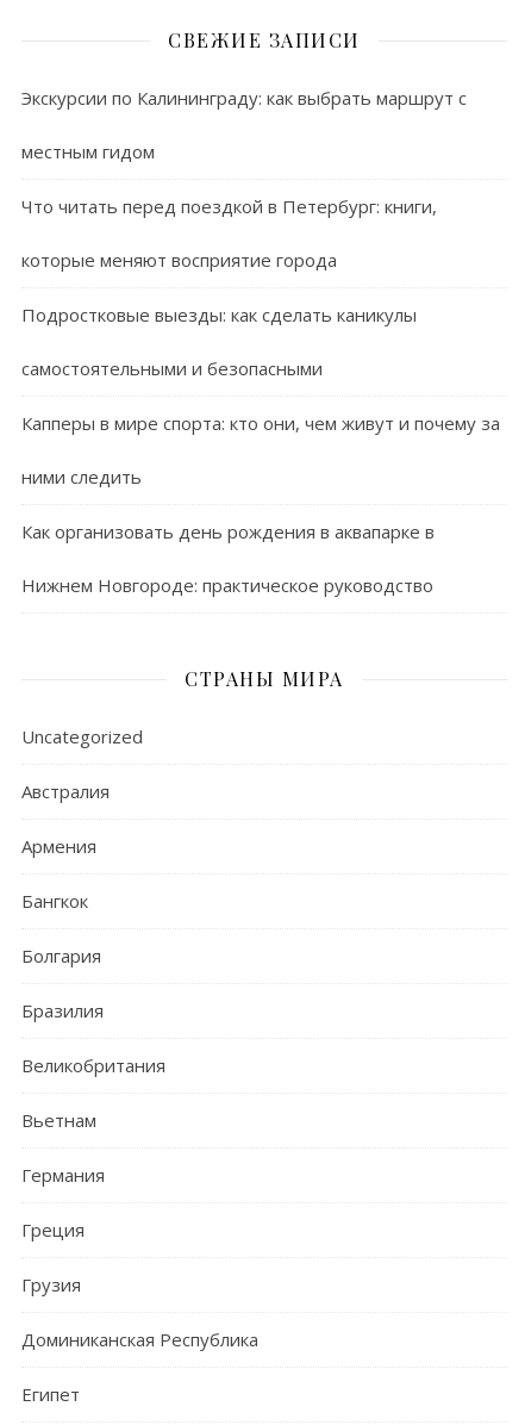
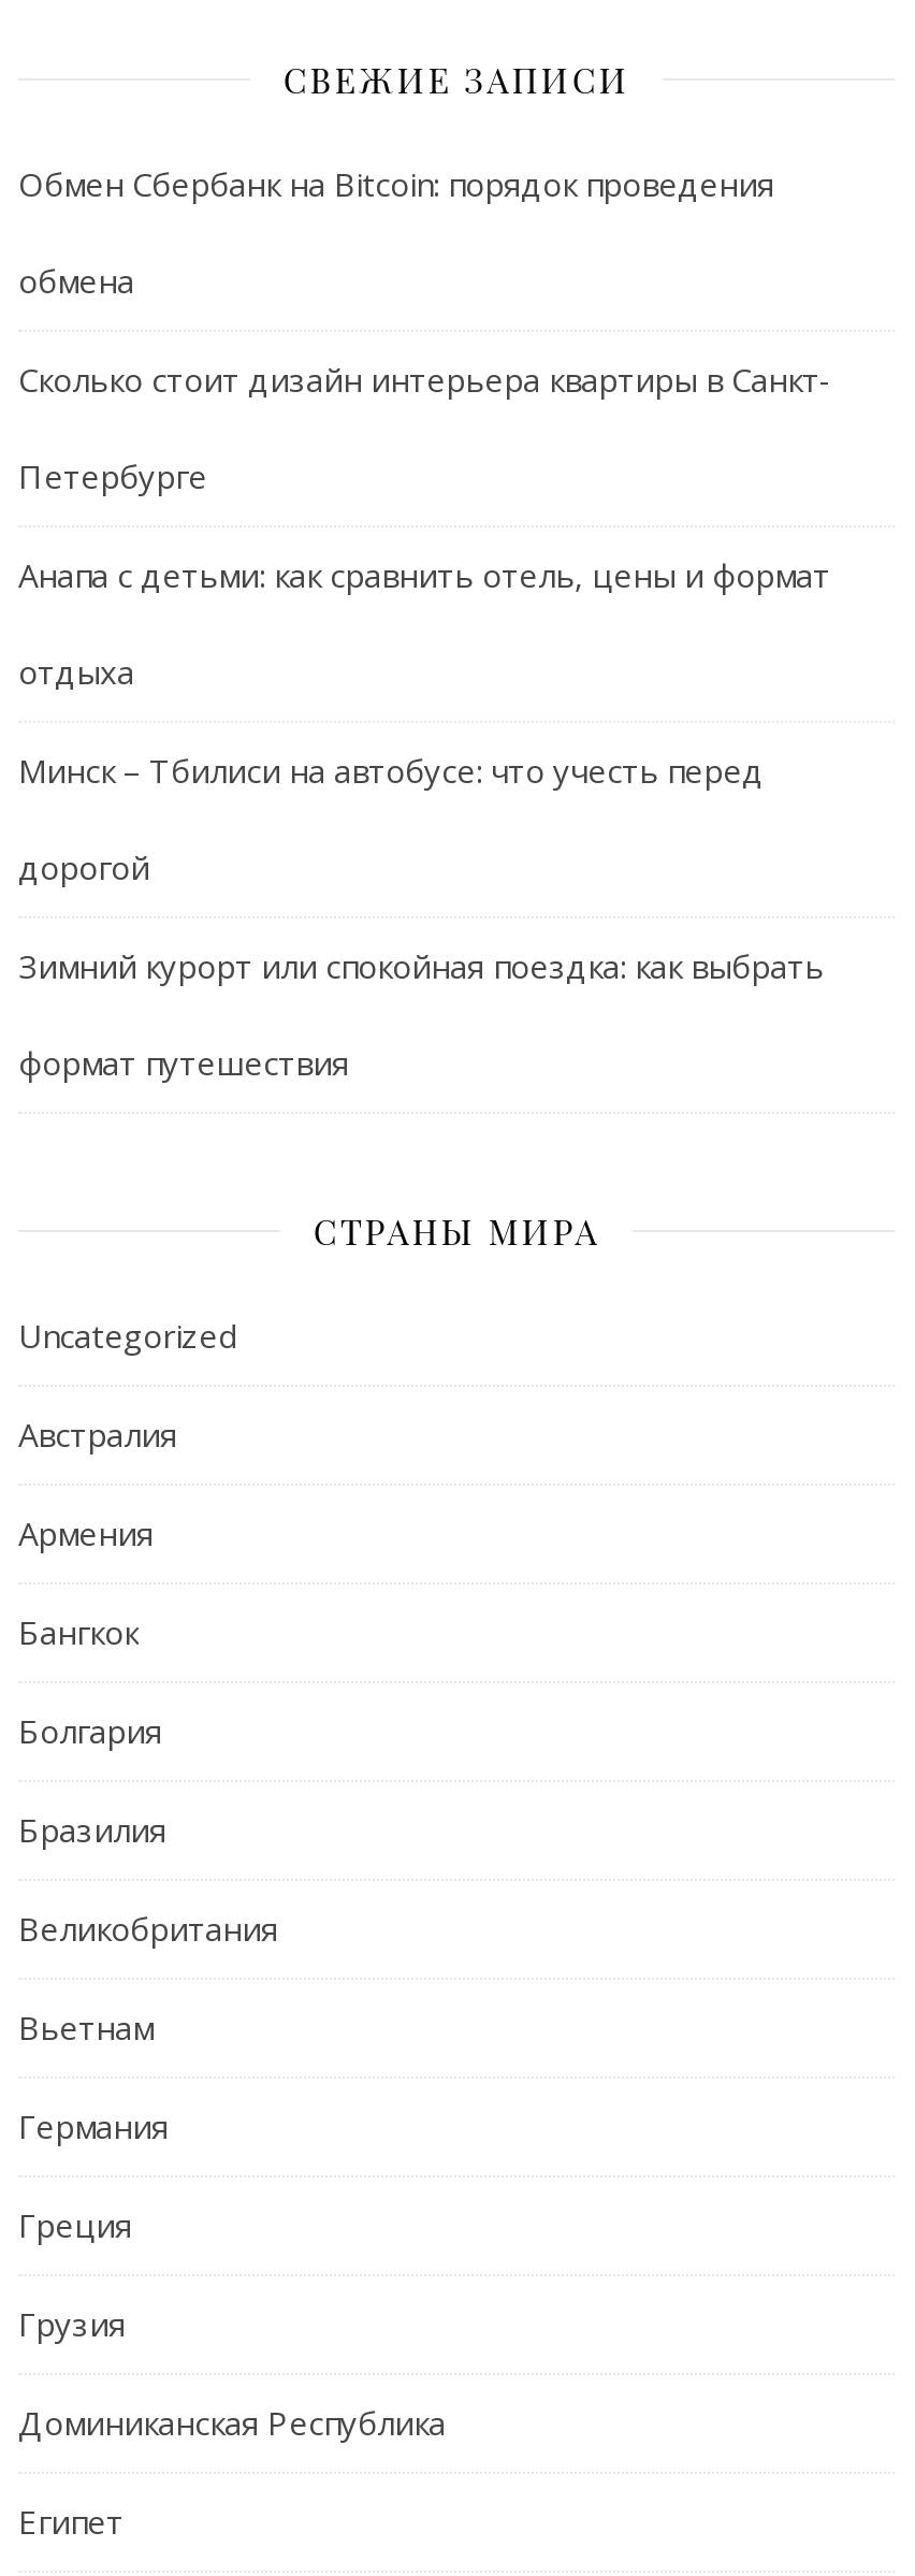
[21,86,467,110] Экскурсии по Калининграду: как выбрать маршрут с -> [18,162,774,205] Обмен Сбербанк на Bitcoin: порядок проведения
[21,139,155,163] местным гидом -> [18,259,134,302] обмена
[21,194,437,218] Что читать перед поездкой в Петербург: книги, -> [18,358,832,401] Сколько стоит дизайн интерьера квартиры в Санкт-
[21,248,337,272] которые меняют восприятие города -> [18,454,207,497] Петербурге
[21,303,417,326] Подростковые выезды: как сделать каникулы -> [18,553,830,596] Анапа с детьми: как сравнить отель, цены и формат
[21,356,323,380] самостоятельными и безопасными -> [18,650,134,693] отдыха
[21,411,500,435] Капперы в мире спорта: кто они, чем живут и почему за -> [18,749,764,792] Минск – Тбилиси на автобусе: что учесть перед
[21,465,142,489] ними следить -> [18,845,149,888] дорогой
[21,519,435,543] Как организовать день рождения в аквапарке в -> [18,944,824,987] Зимний курорт или спокойная поездка: как выбрать
[21,573,433,597] Нижнем Новгороде: практическое руководство -> [18,1041,349,1084] формат путешествия

